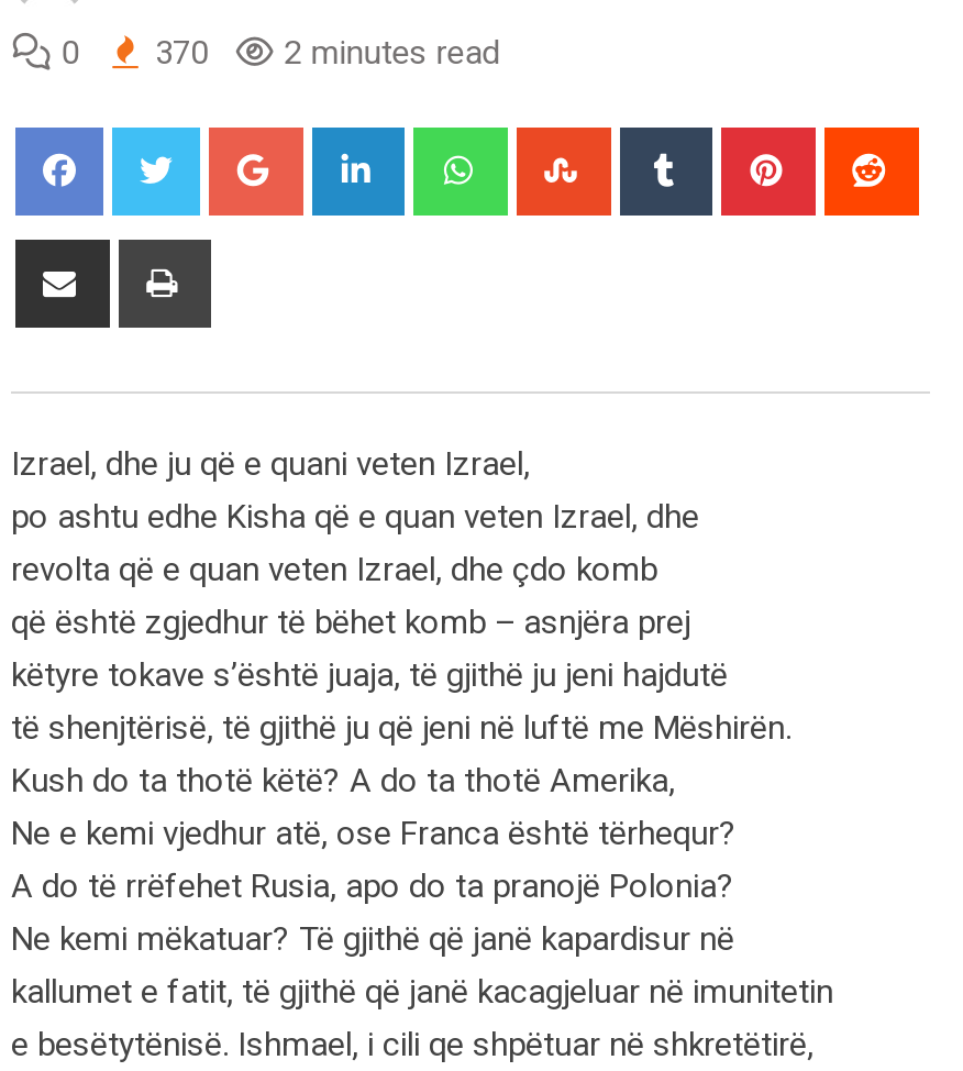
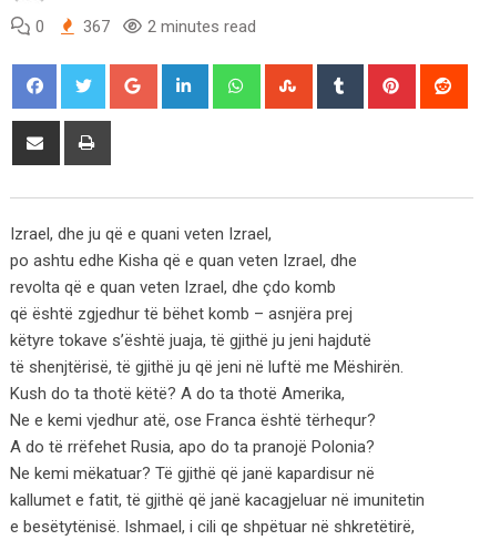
[52,33,500,72] 0 370 2 minutes read -> [31,16,256,36] 0 367 2 minutes read

